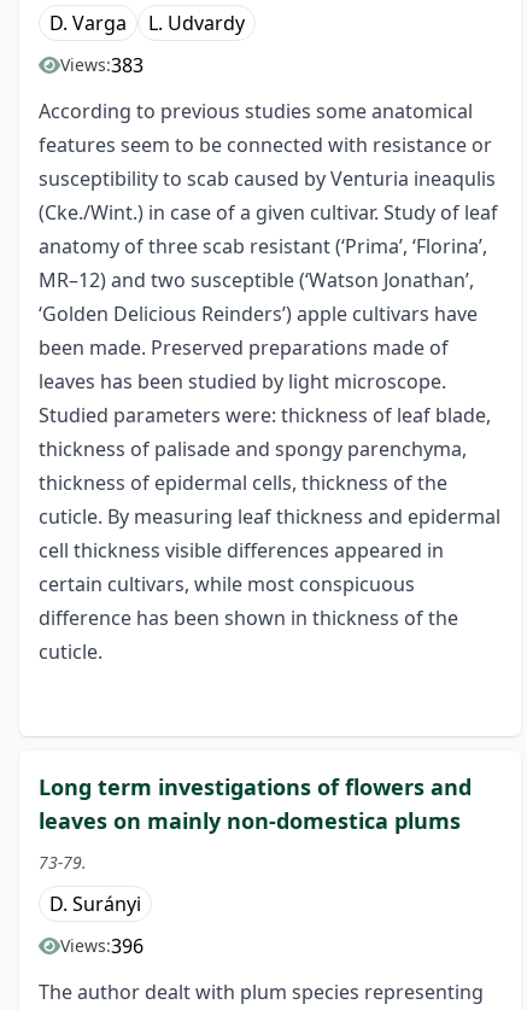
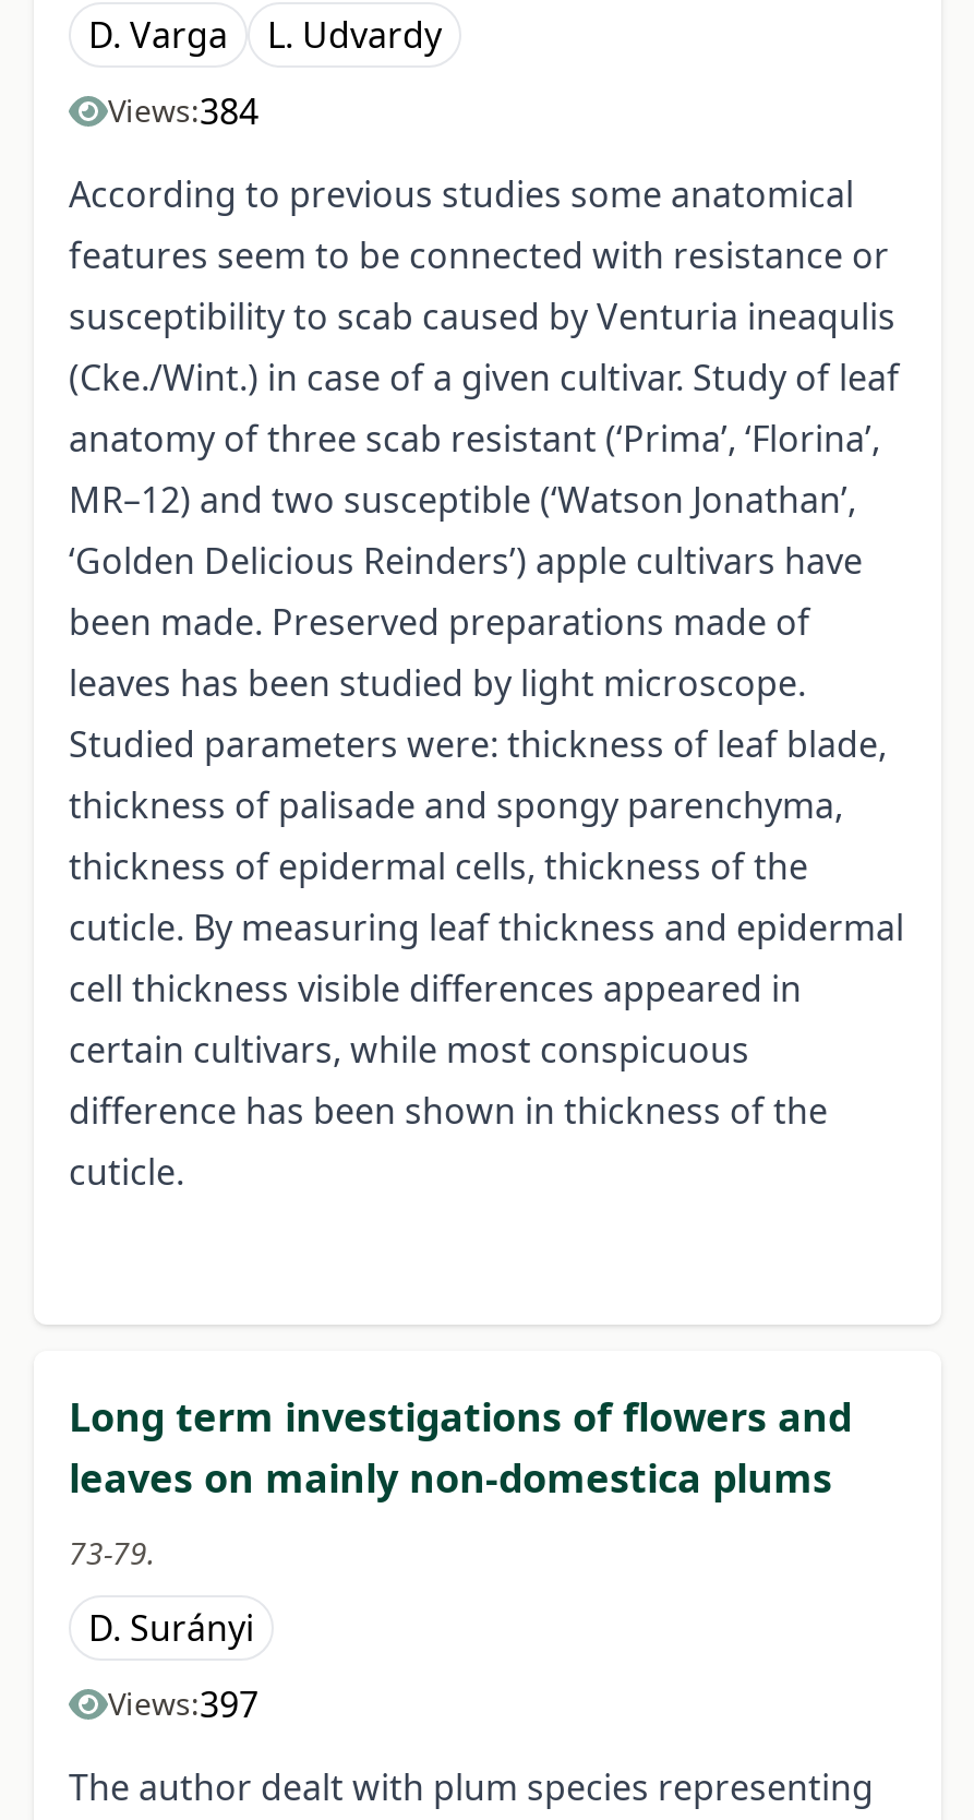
[60,52,144,79] Views:383 -> [108,88,258,136] Views:384
[60,933,144,960] Views:396 -> [108,1681,258,1729] Views:397

